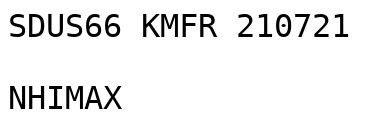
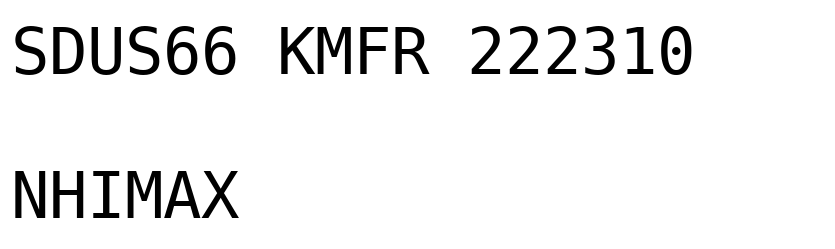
[8,8,350,44] SDUS66 KMFR 210721 -> [11,16,695,88] SDUS66 KMFR 222310

